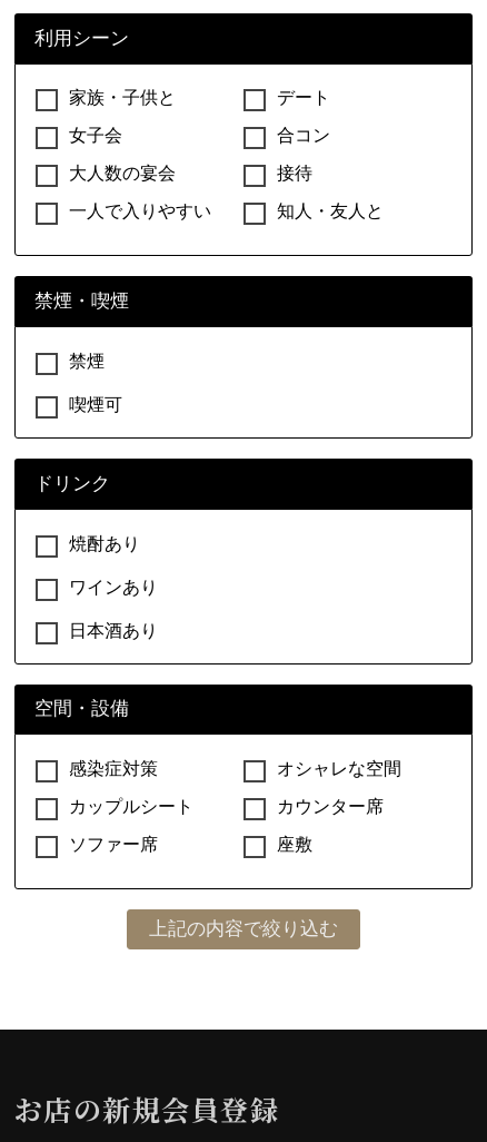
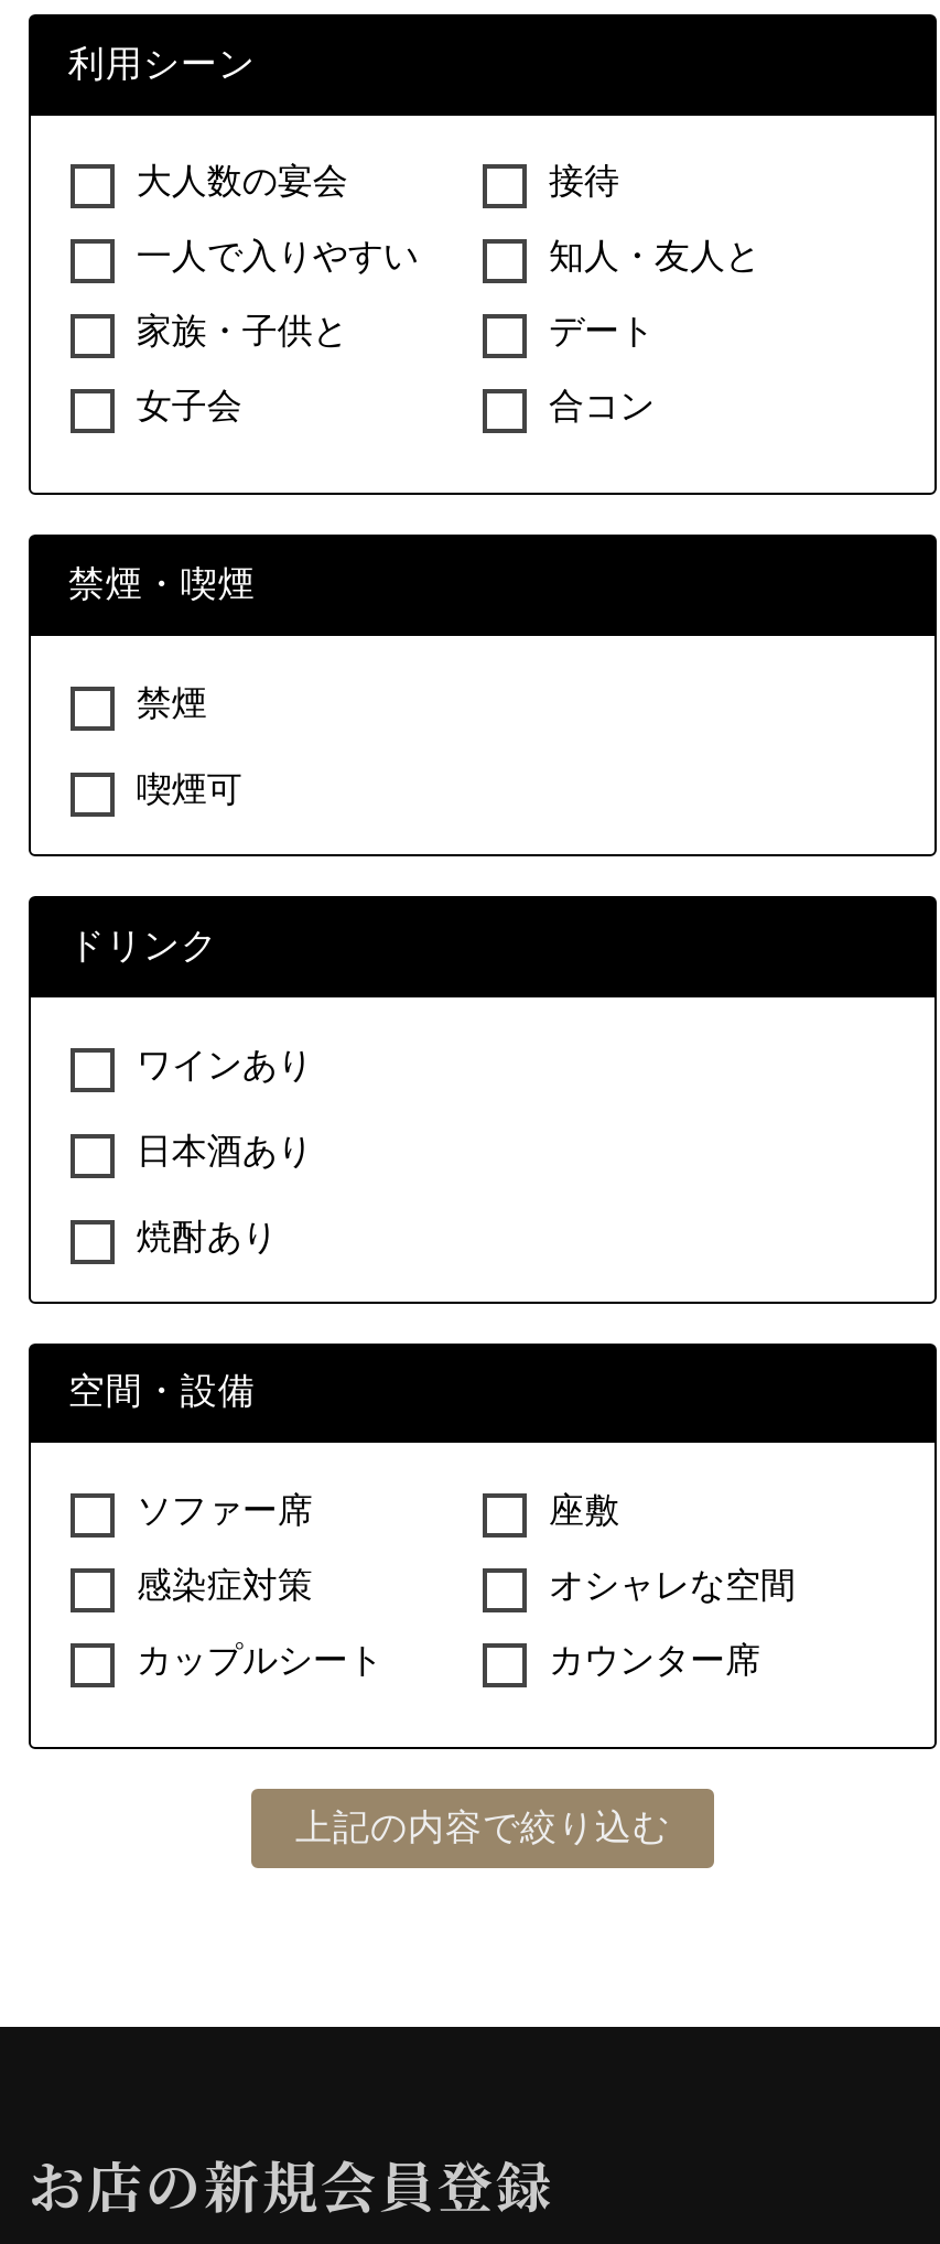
moved [69,88,330,145] -> [136,312,655,425]: 家族・子供と | デート | 女子会 | 合コン
moved [69,164,384,221] -> [136,162,760,275]: 大人数の宴会 | 接待 | 一人で入りやすい | 知人・友人と
moved [69,534,140,553] -> [136,1217,277,1254]: 焼酎あり
moved [69,577,158,639] -> [136,1045,313,1168]: ワインあり | 日本酒あり
moved [69,759,401,816] -> [136,1566,796,1679]: 感染症対策 | オシャレな空間 | カップルシート | カウンター席
moved [69,835,312,854] -> [136,1491,619,1529]: ソファー席 | 座敷

